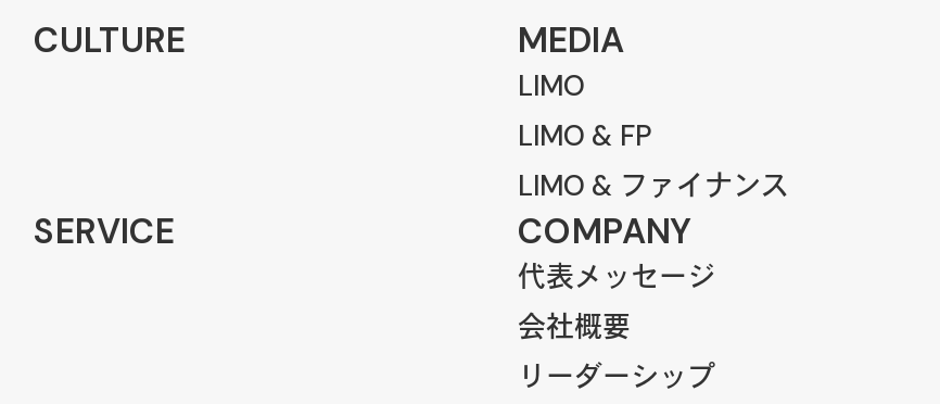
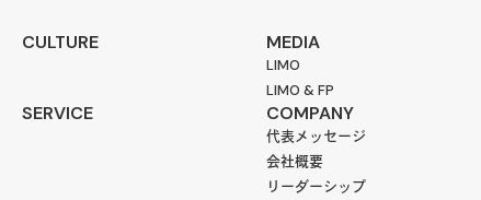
[518,167,789,204] LIMO & ファイナンス -> none

